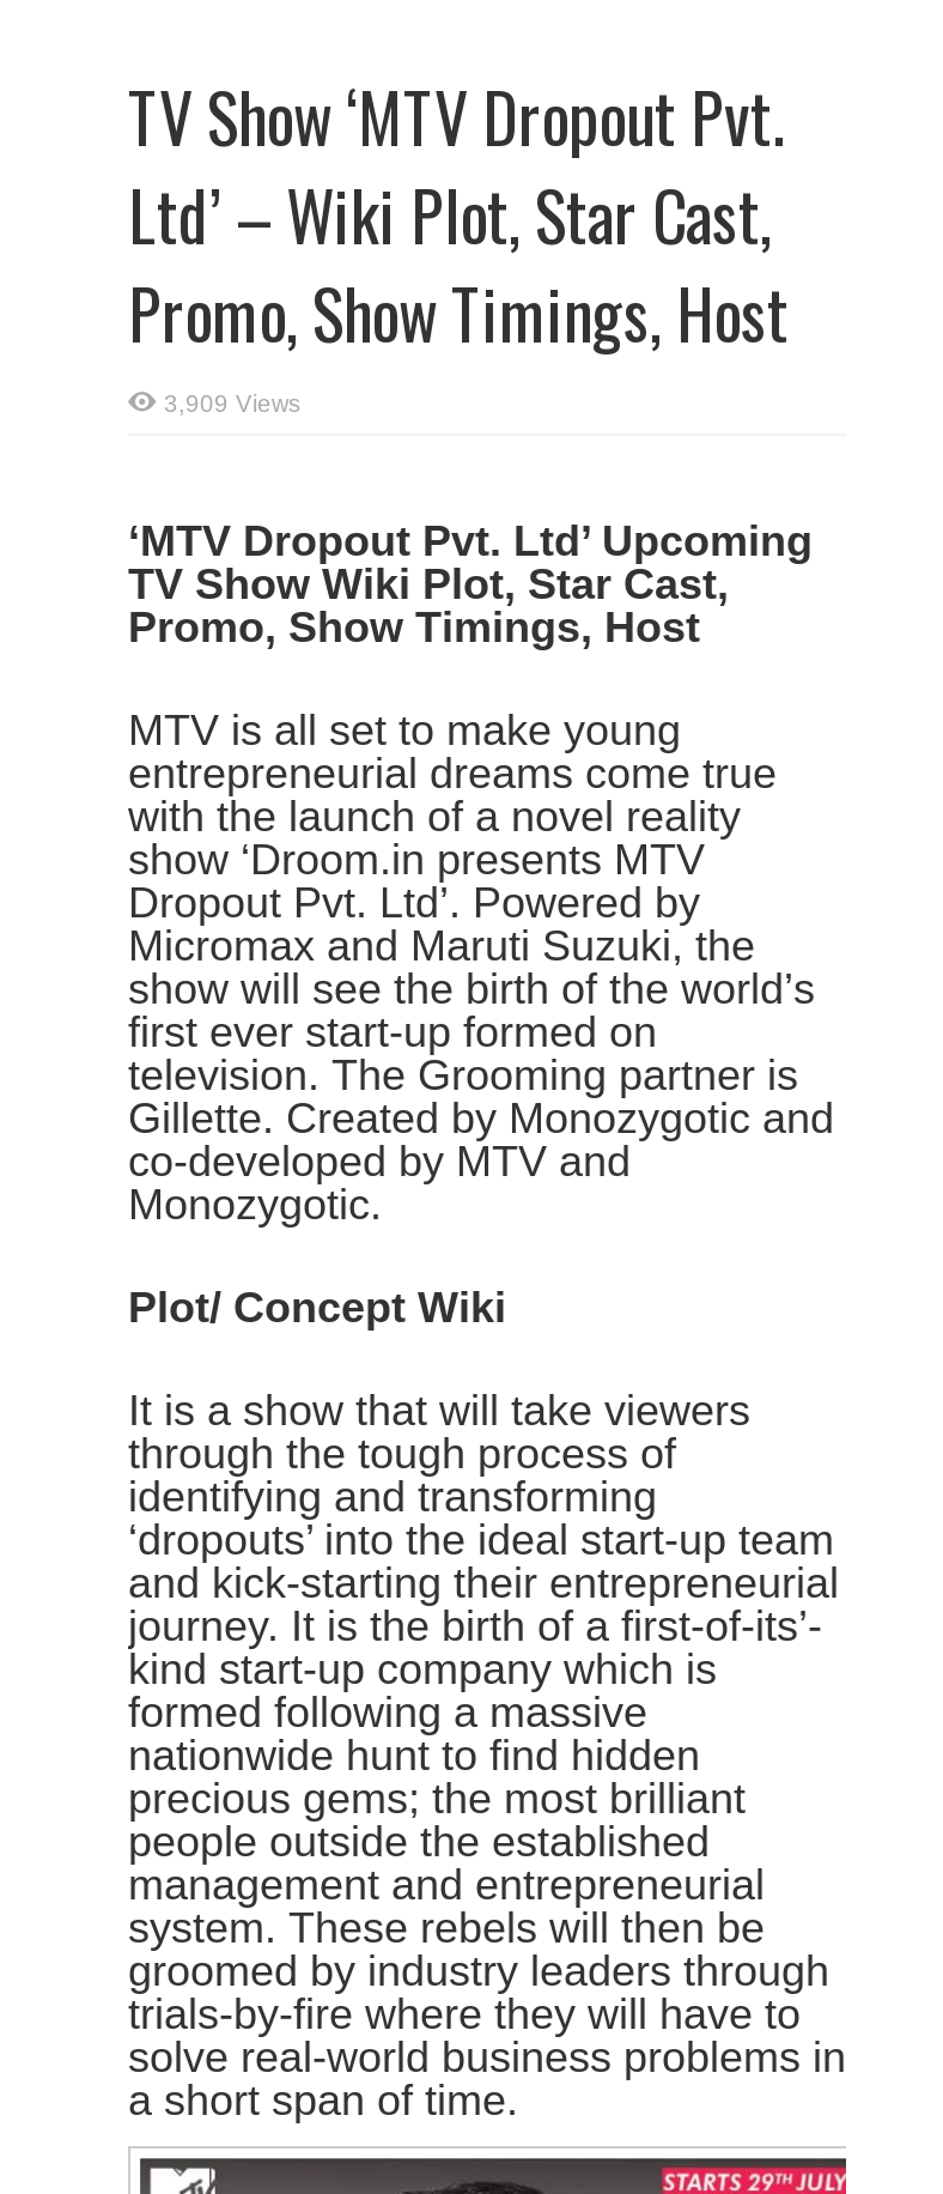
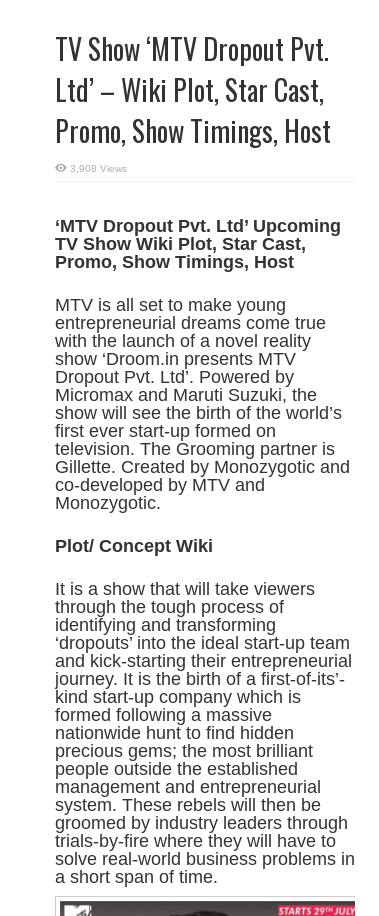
[164,390,300,417] 3,909 Views -> [70,163,127,174] 3,908 Views

